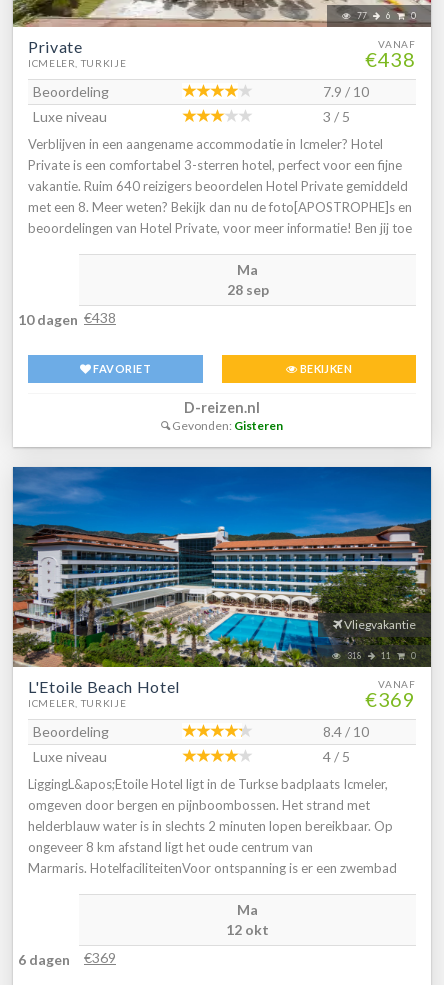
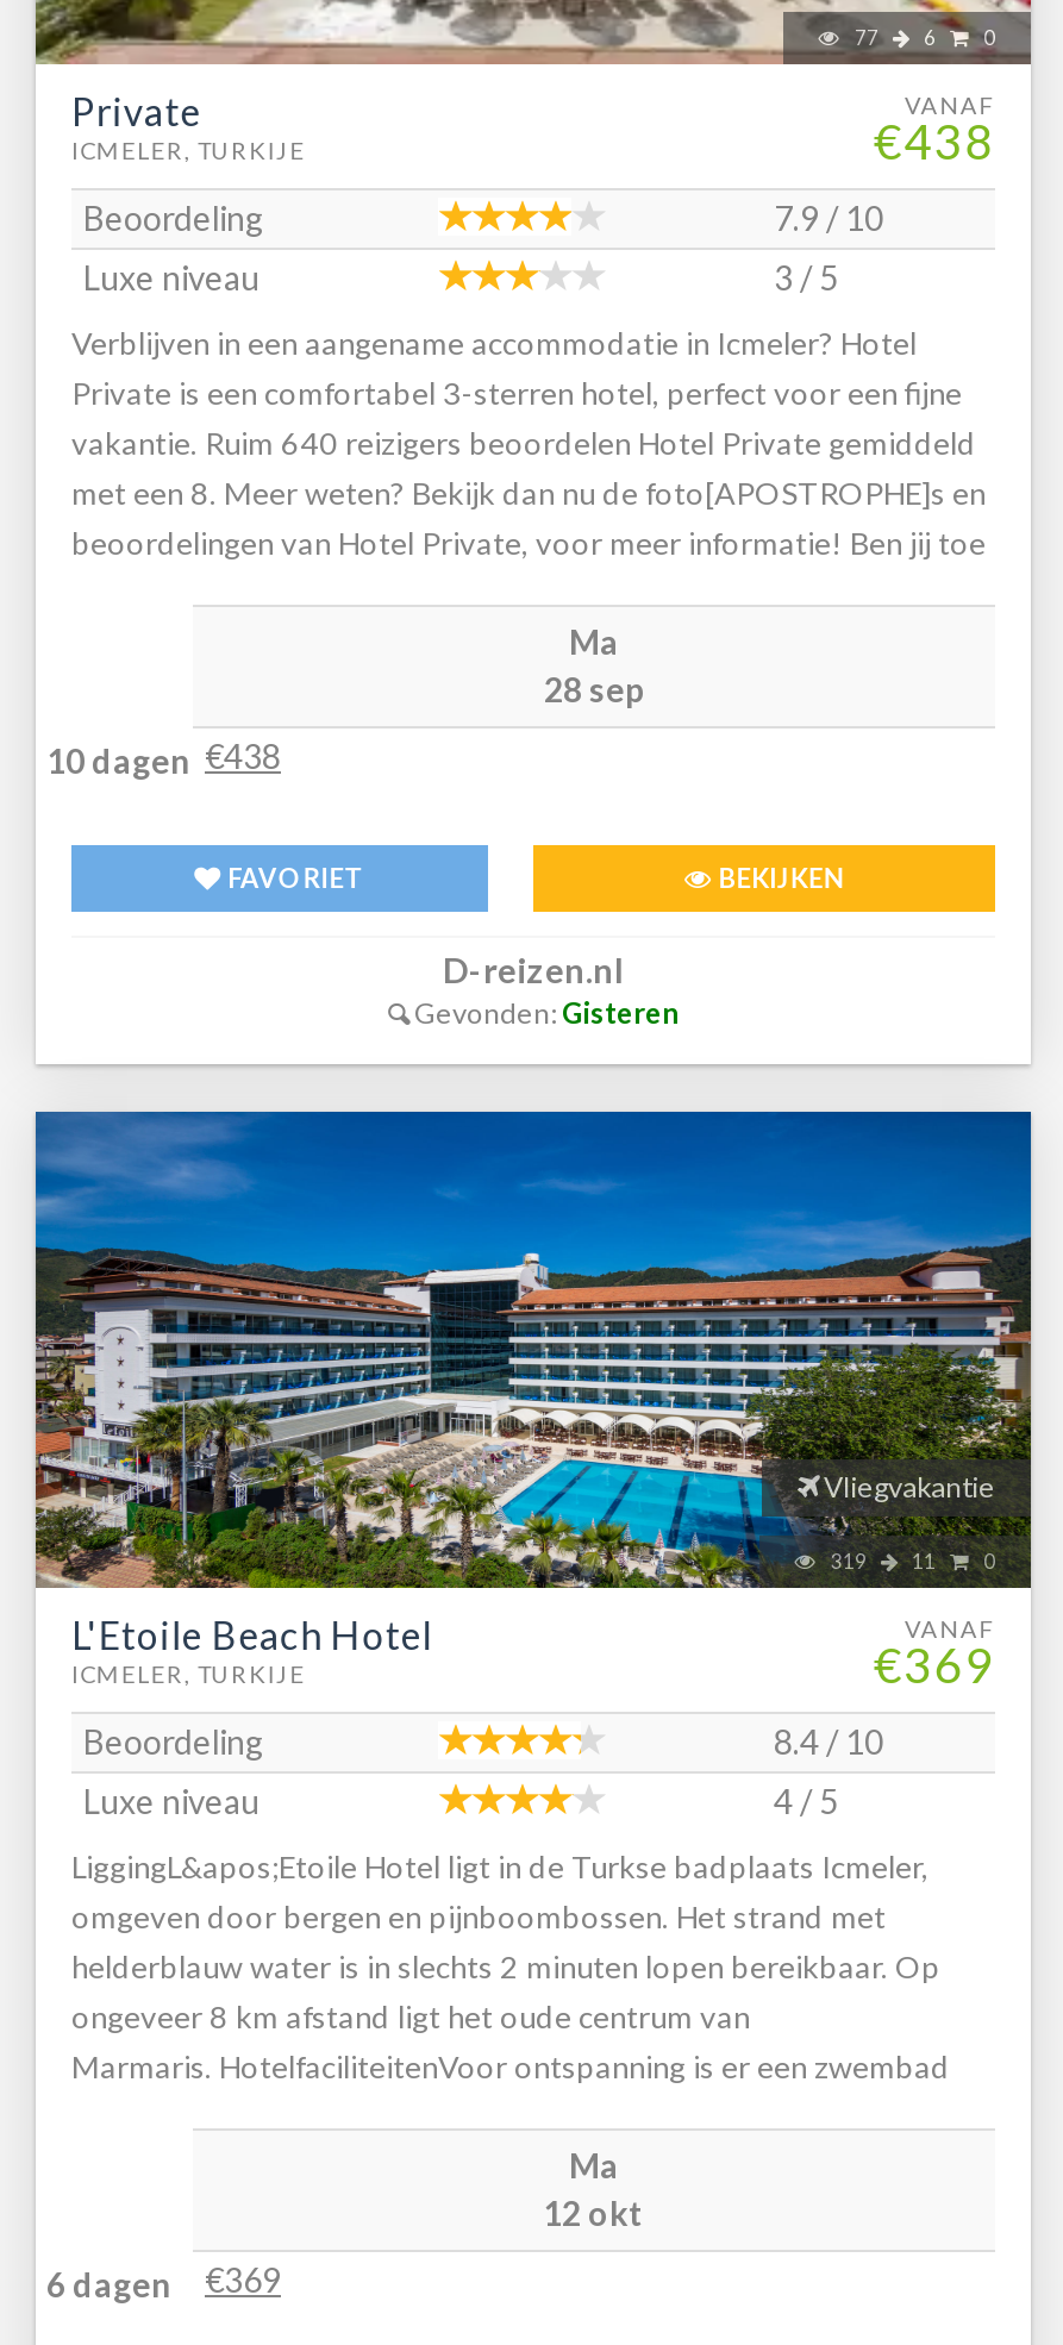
[341,651,416,661] 318 11 0 -> [817,1550,995,1574] 319 11 0

